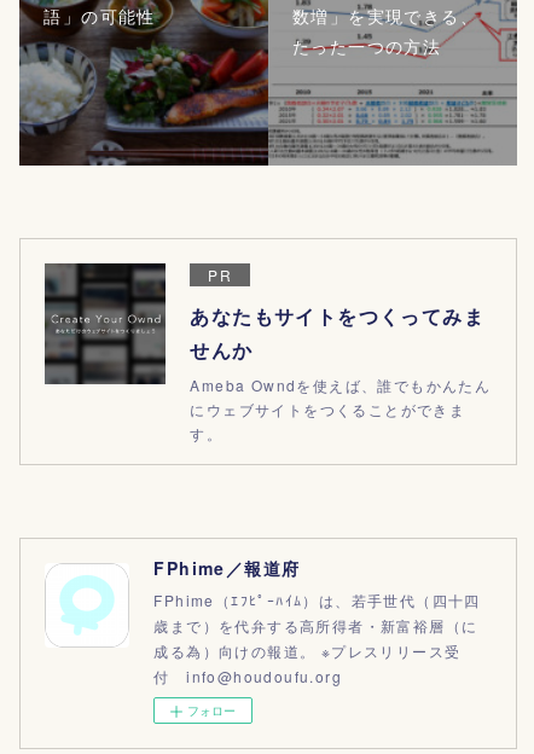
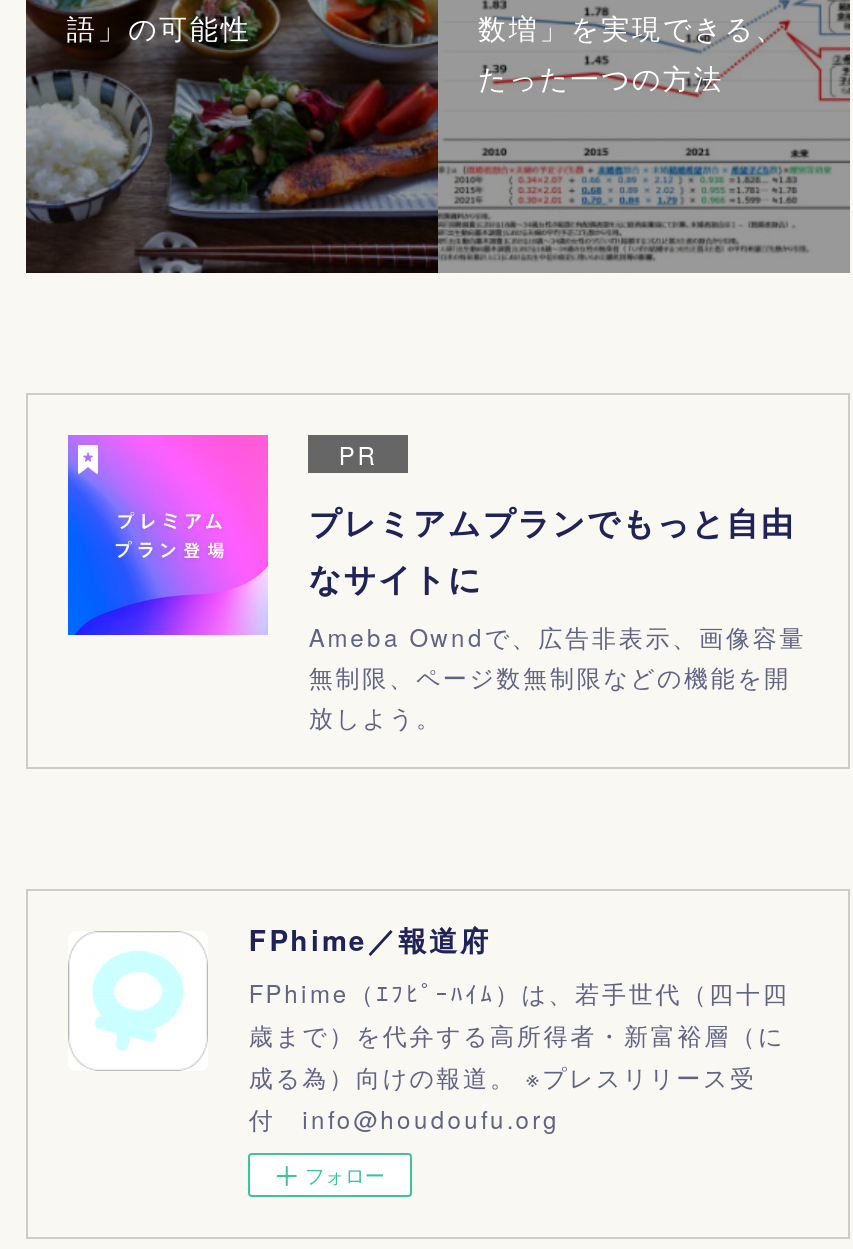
[43,262,491,444] [image] | あなたもサイトをつくってみま | せんか | Ameba Owndを使えば、誰でもかんたん | にウェブサイトをつくることができま | す。 -> [66,434,806,734] [image] | プレミアムプランでもっと自由 | なサイトに | Ameba Owndで、広告非表示、画像容量 | 無制限、ページ数無制限などの機能を開 | 放しよう。

